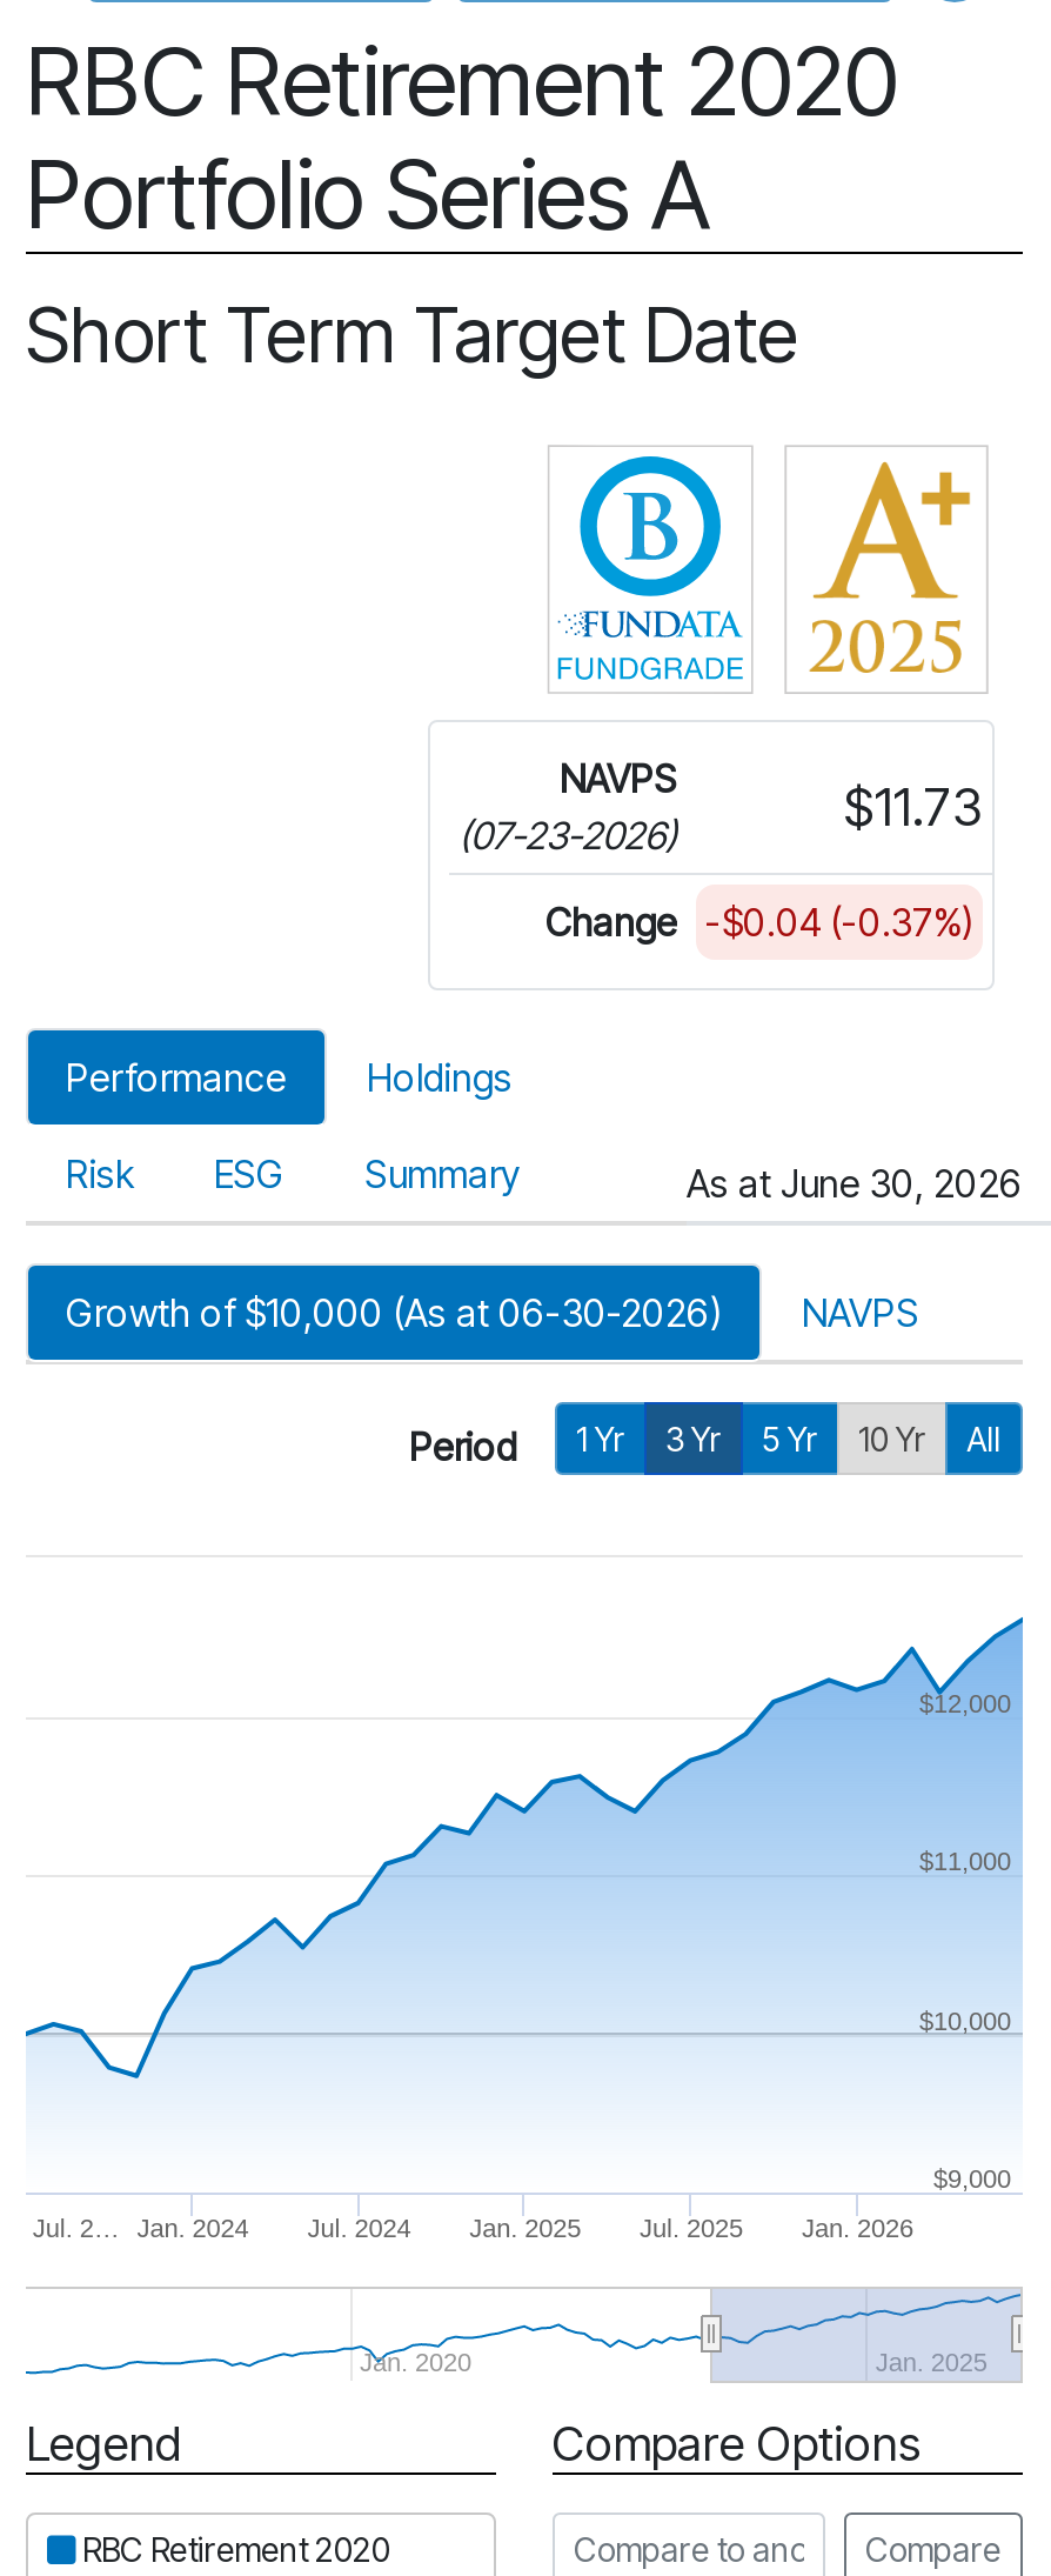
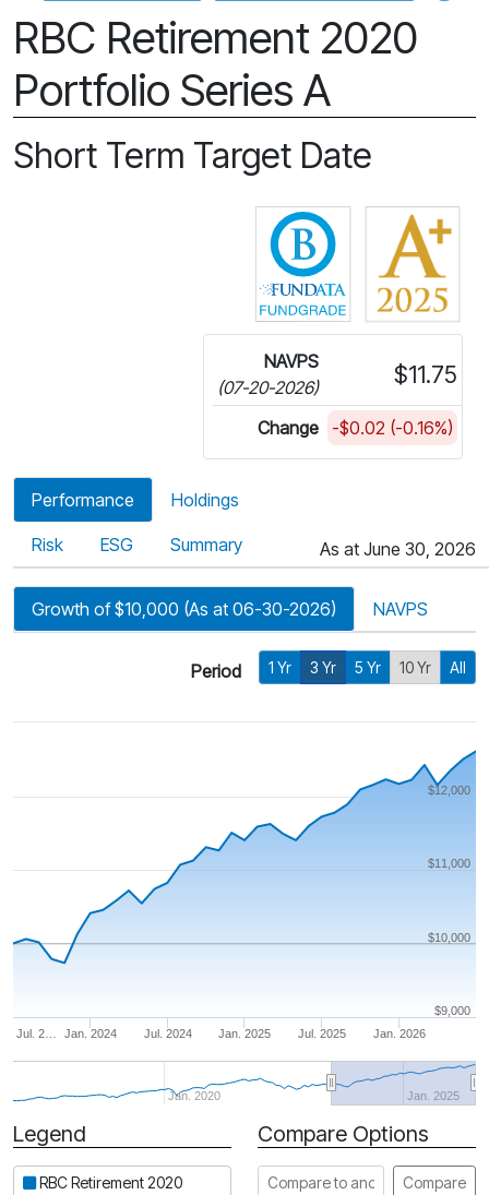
[844,776,983,837] $11.73 -> [394,360,457,388] $11.75
[458,811,677,858] (07-23-2026) -> [217,376,319,398] (07-20-2026)
[545,898,973,945] Change -$0.04 (-0.37%) -> [258,417,453,439] Change -$0.02 (-0.16%)

